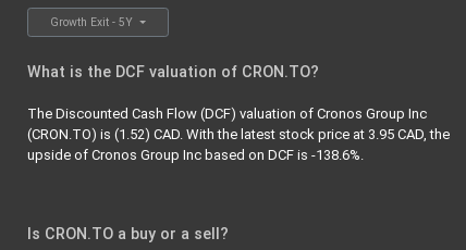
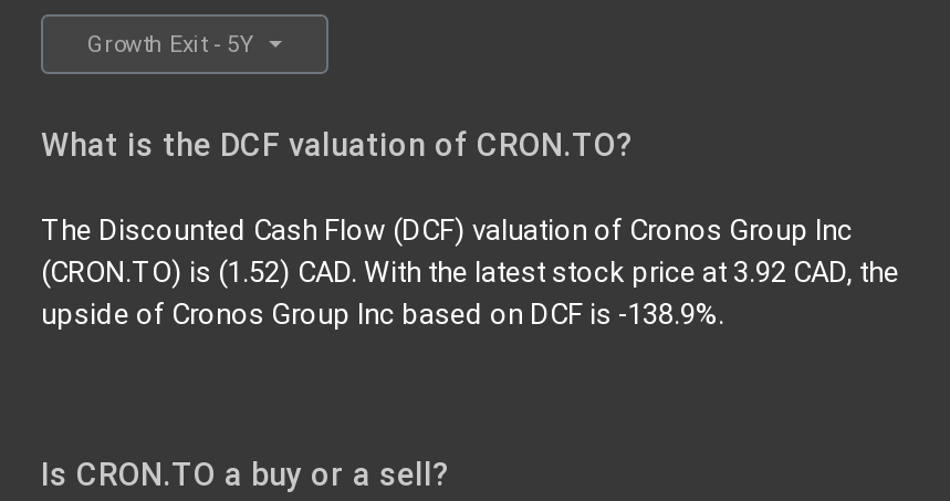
[27,126,450,142] (CRON.TO) is (1.52) CAD. With the latest stock price at 3.95 CAD, the -> [41,255,899,288] (CRON.TO) is (1.52) CAD. With the latest stock price at 3.92 CAD, the
[27,147,364,163] upside of Cronos Group Inc based on DCF is -138.6%. -> [41,297,724,330] upside of Cronos Group Inc based on DCF is -138.9%.

